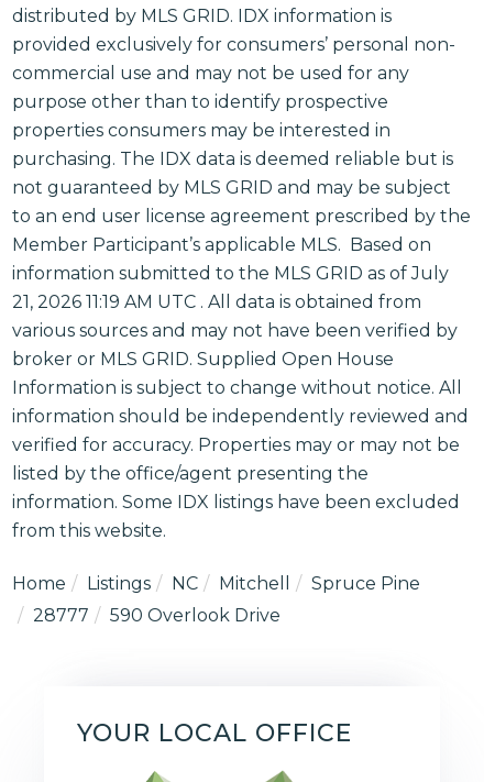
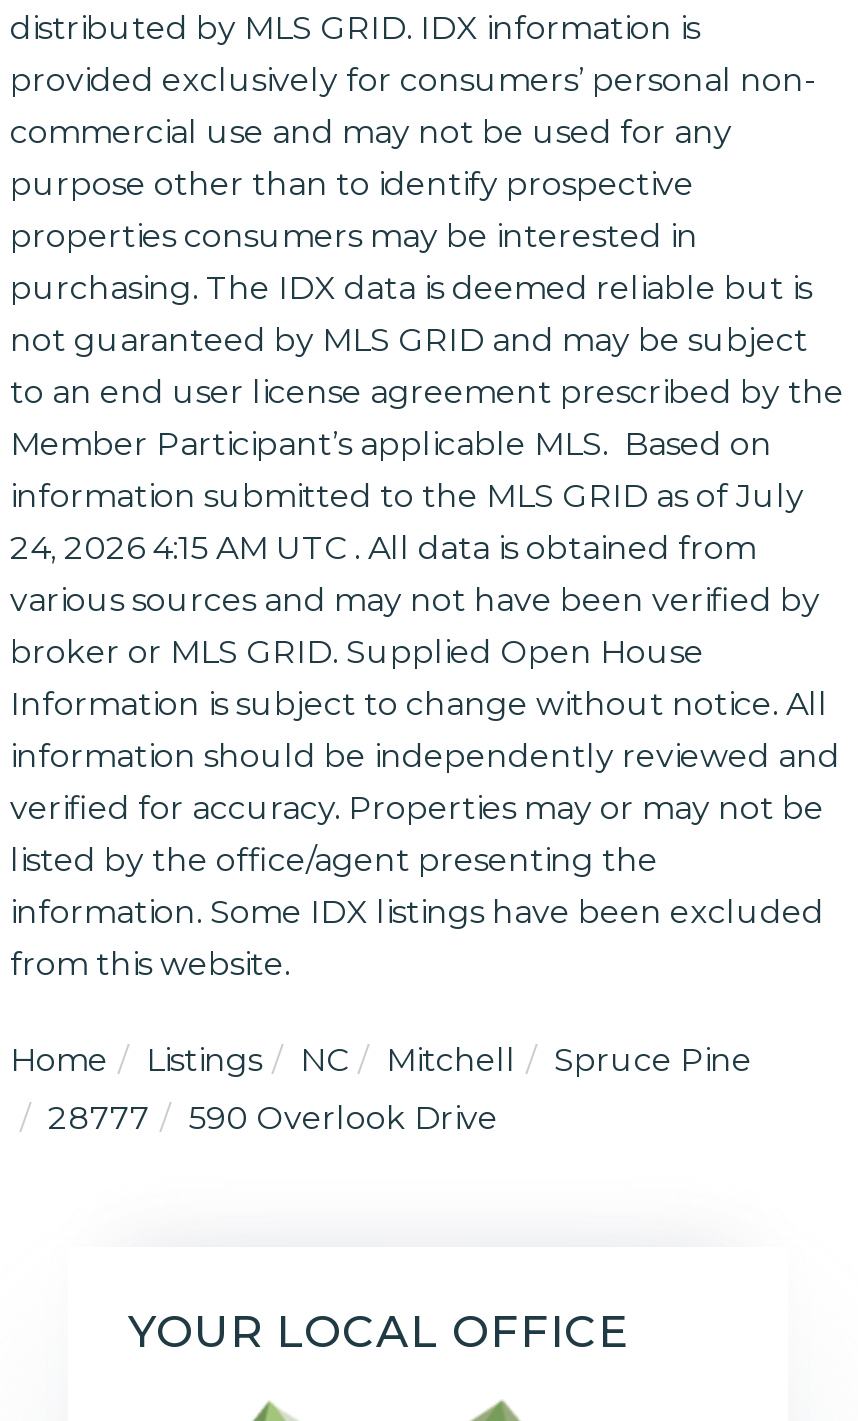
[12,291,421,312] 21, 2026 11:19 AM UTC . All data is obtained from -> [10,528,756,566] 24, 2026 4:15 AM UTC . All data is obtained from

